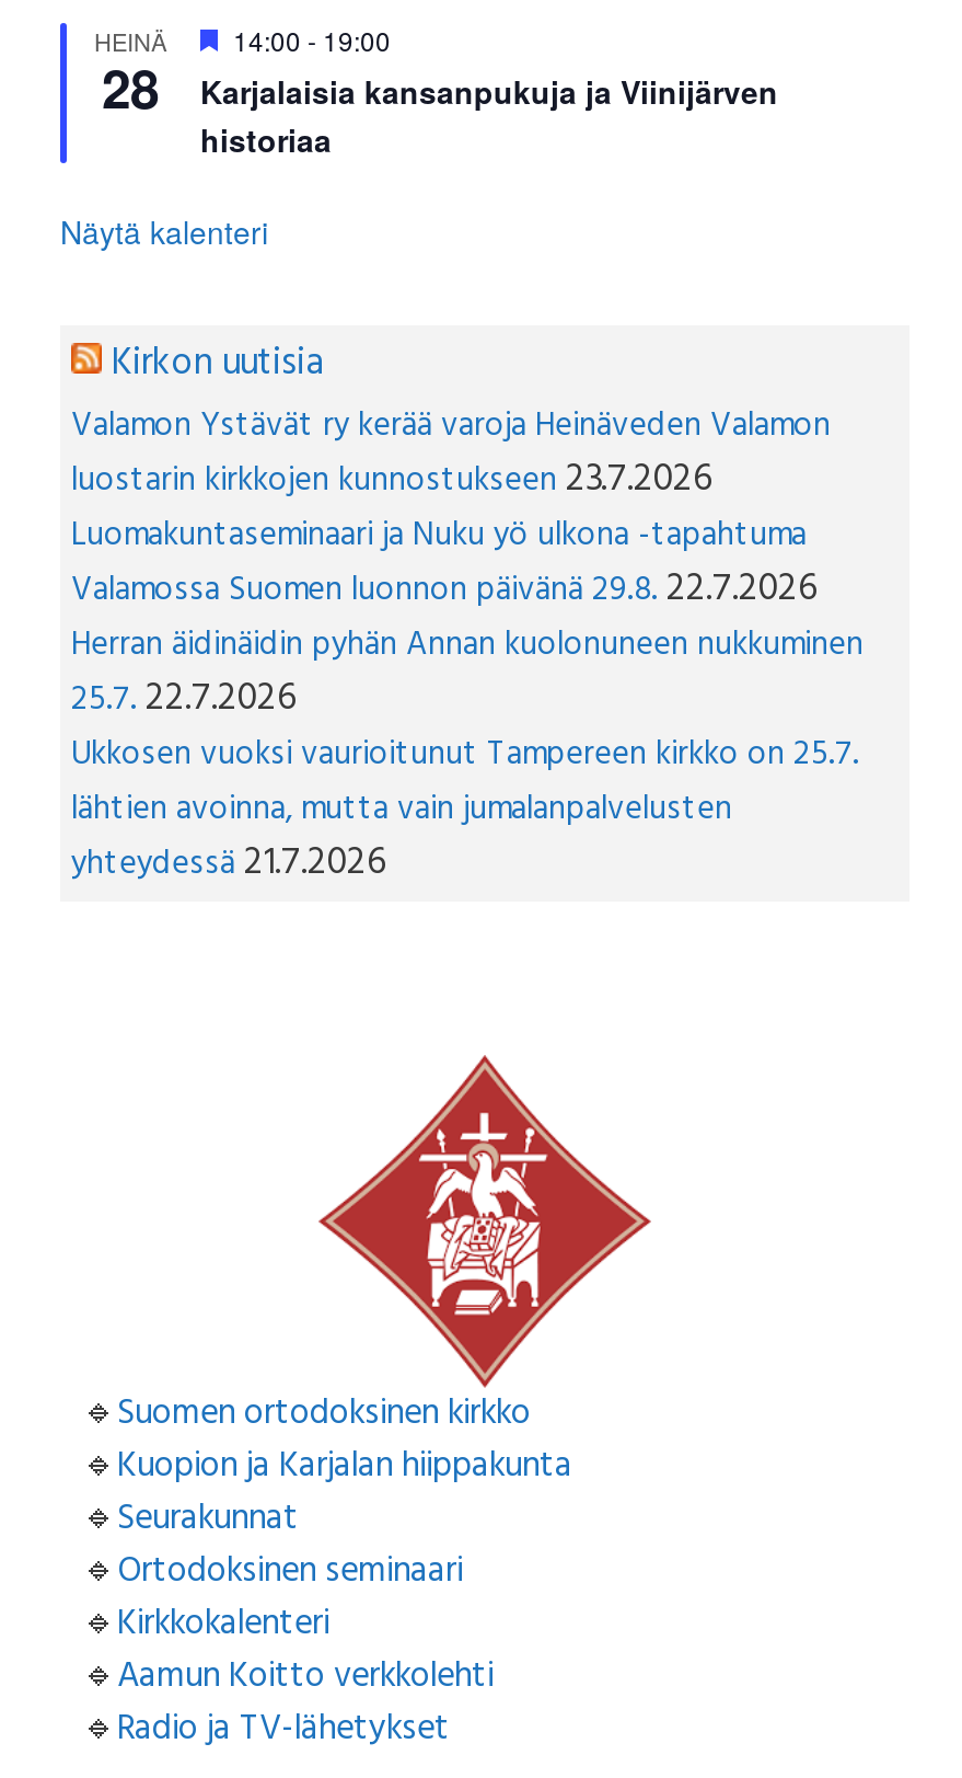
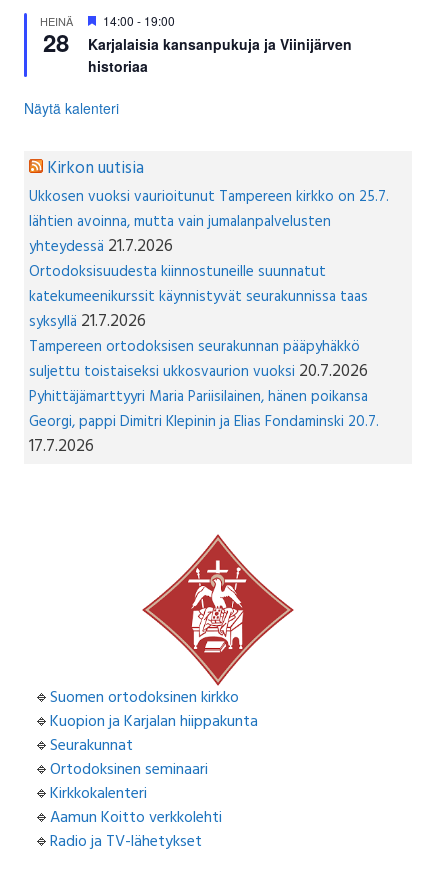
[71,399,864,727] Valamon Ystävät ry kerää varoja Heinäveden Valamon | luostarin kirkkojen kunnostukseen 23.7.2026 | Luomakuntaseminaari ja Nuku yö ulkona -tapahtuma | Valamossa Suomen luonnon päivänä 29.8. 22.7.2026 | Herran äidinäidin pyhän Annan kuolonuneen nukkuminen | 25.7. 22.7.2026 -> none
moved [71,727,859,892] -> [29,184,389,259]: Ukkosen vuoksi vaurioitunut Tampereen kirkko on 25.7. | lähtien avoinna, mutta vain jumalanpalvelusten | yhteydessä 21.7.2026
none -> [29,259,379,459] Ortodoksisuudesta kiinnostuneille suunnatut | katekumeenikurssit käynnistyvät seurakunnissa taas | syksyllä 21.7.2026 | Tampereen ortodoksisen seurakunnan pääpyhäkkö | suljettu toistaiseksi ukkosvaurion vuoksi 20.7.2026 | Pyhittäjämarttyyri Maria Pariisilainen, hänen poikansa | Georgi, pappi Dimitri Klepinin ja Elias Fondaminski 20.7. | 17.7.2026

